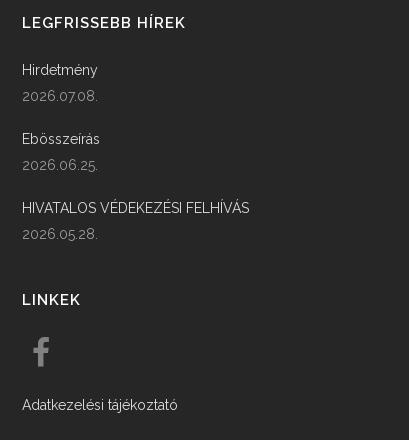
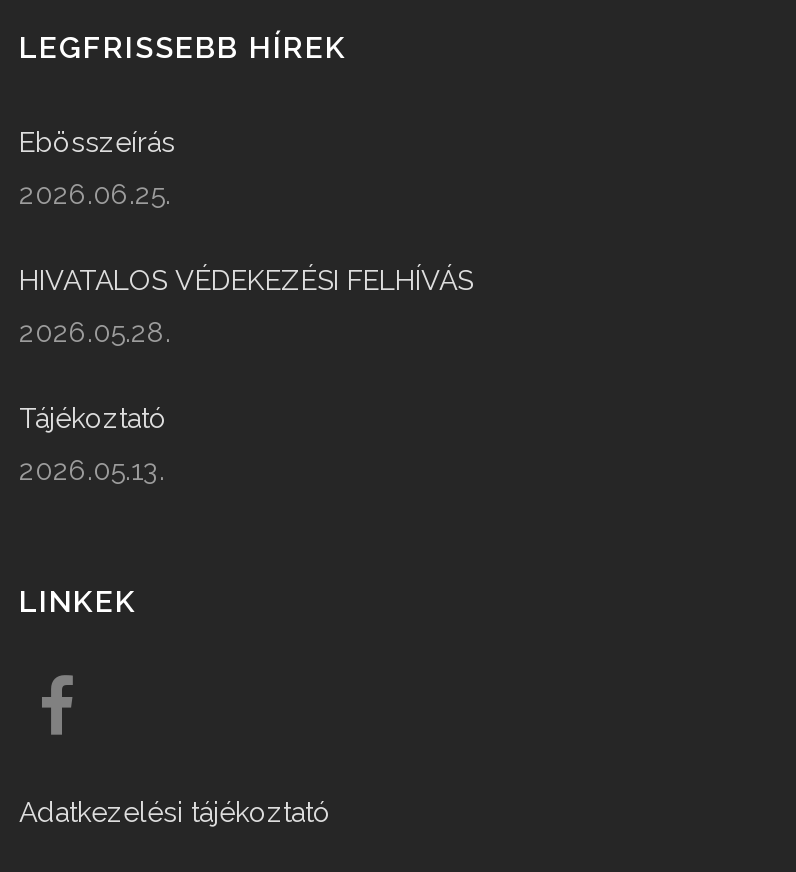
[22,62,98,104] Hirdetmény | 2026.07.08. -> none
moved [22,131,249,242] -> [19,126,473,348]: Ebösszeírás | 2026.06.25. | HIVATALOS VÉDEKEZÉSI FELHÍVÁS | 2026.05.28.
none -> [19,402,167,486] Tájékoztató | 2026.05.13.

